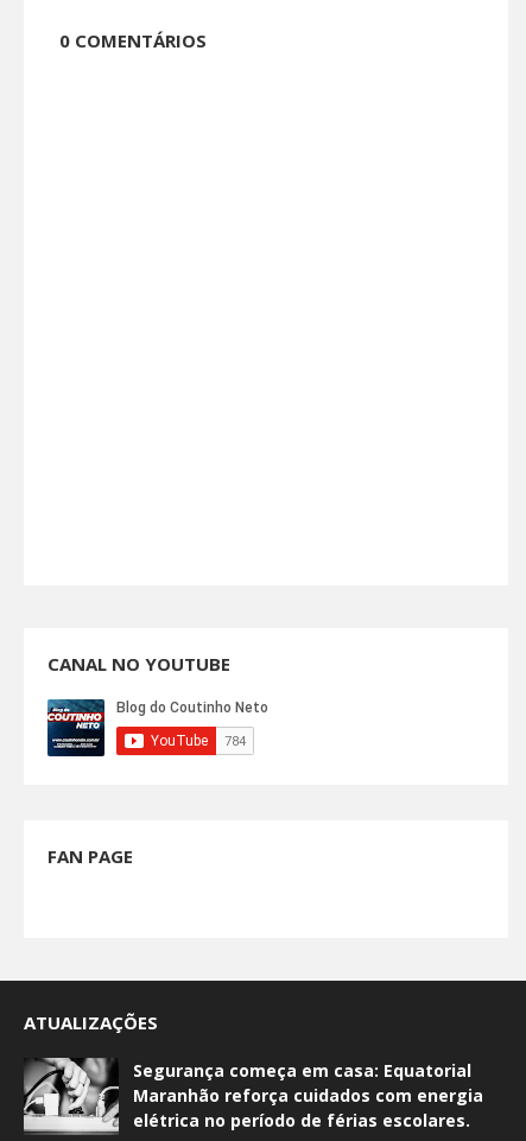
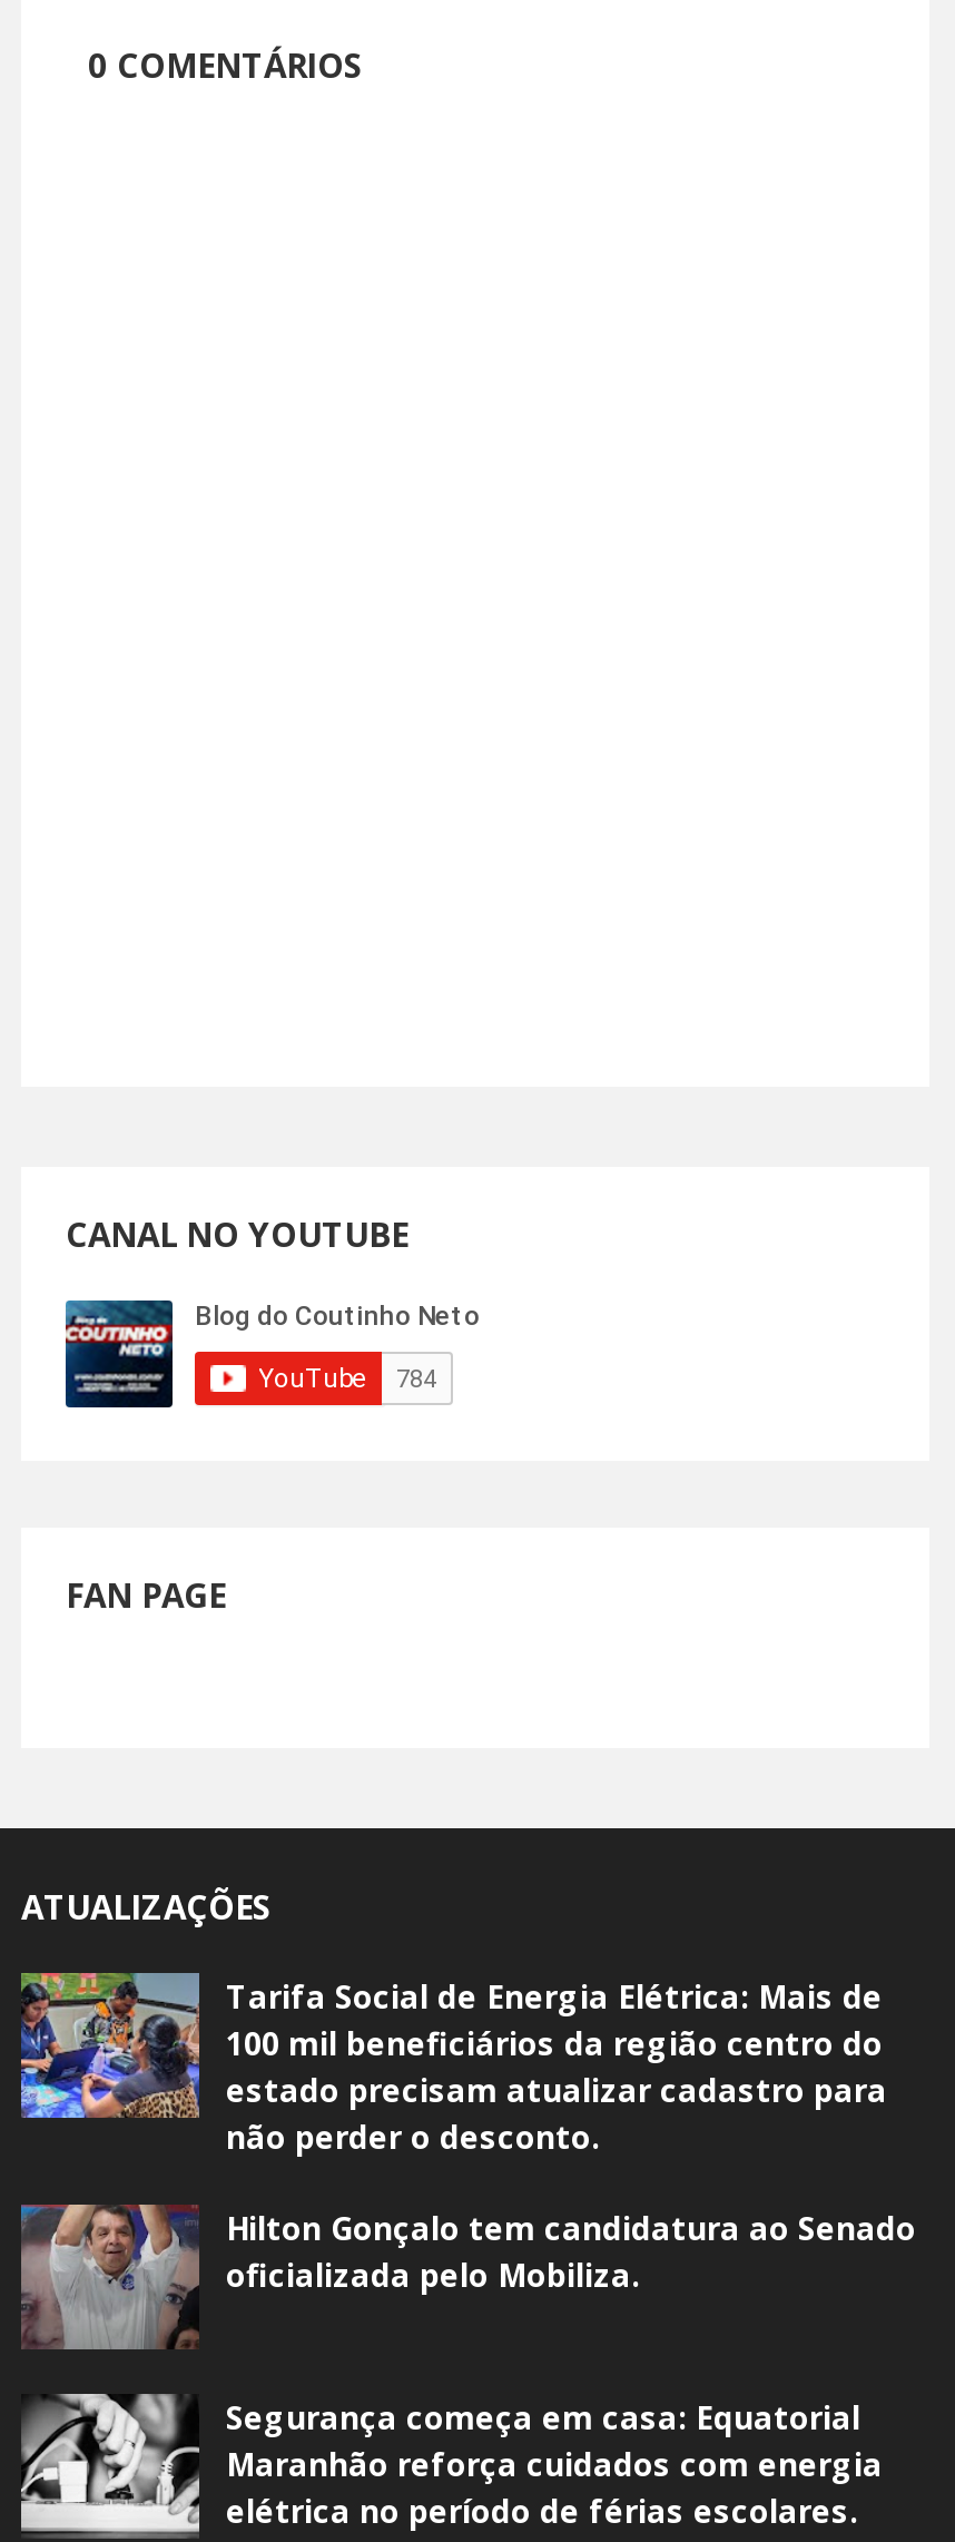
none -> [19,1971,916,2295] [image] | Tarifa Social de Energia Elétrica: Mais de | 100 mil beneficiários da região centro do | estado precisam atualizar cadastro para | não perder o desconto. | Hilton Gonçalo tem candidatura ao Senado | oficializada pelo Mobiliza.
none -> [19,2202,199,2349] [image]

